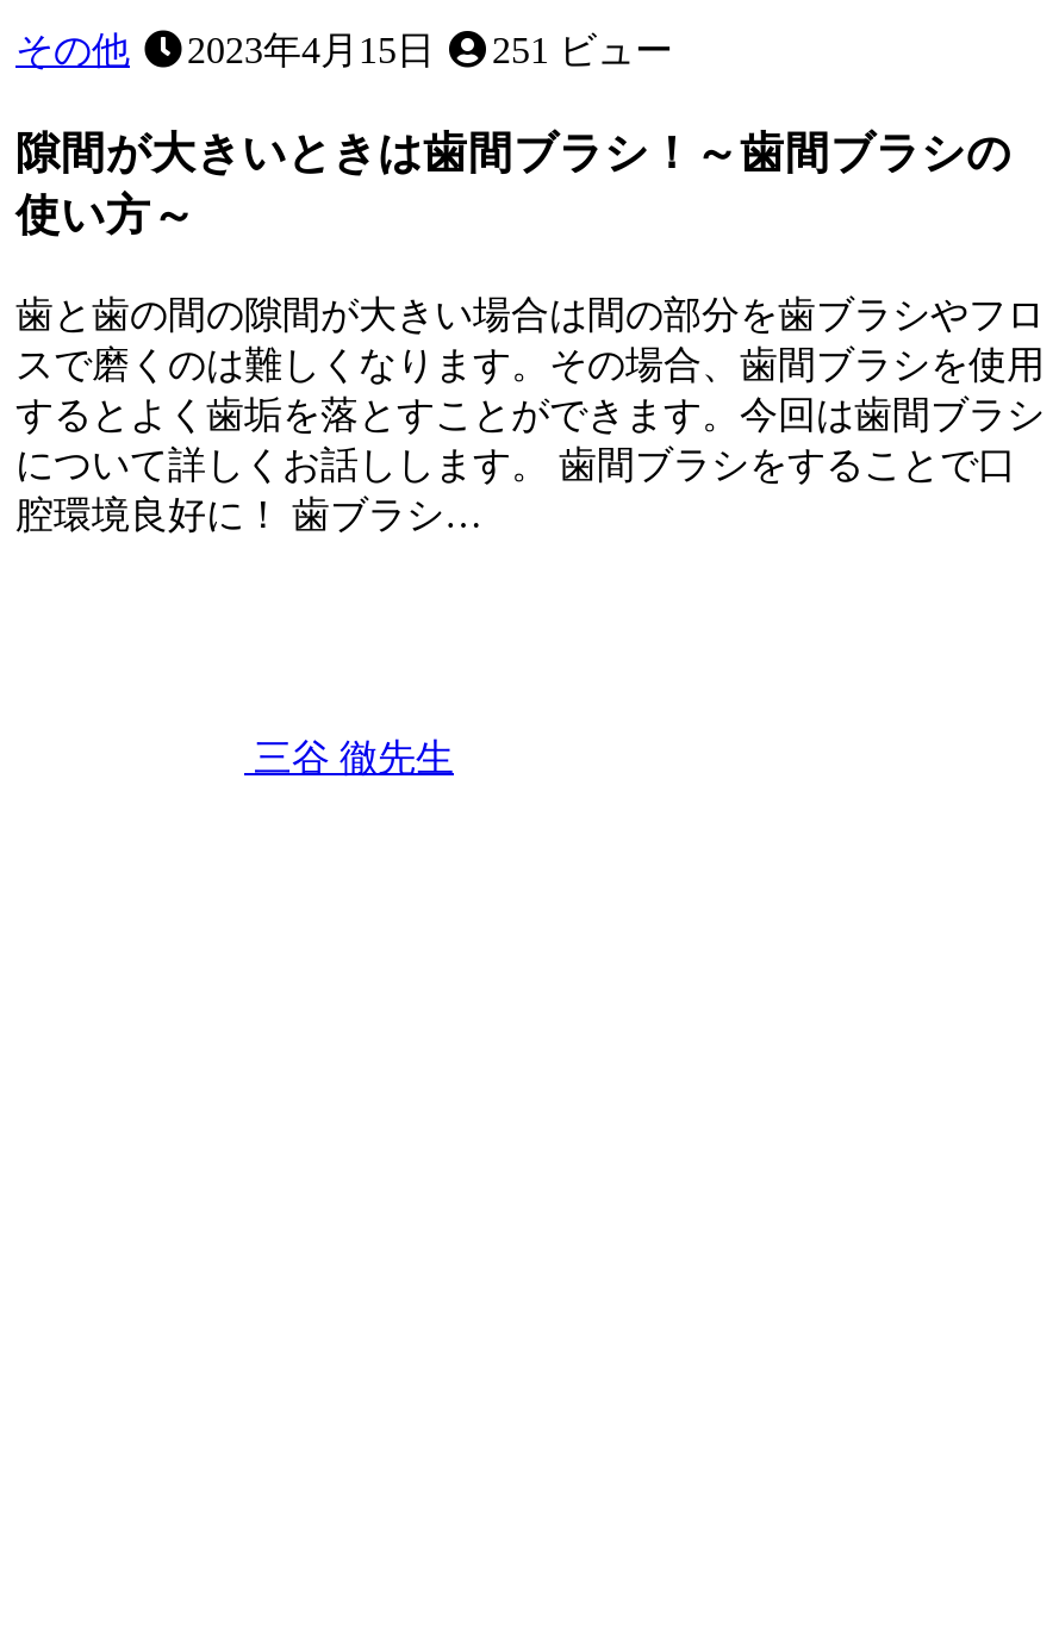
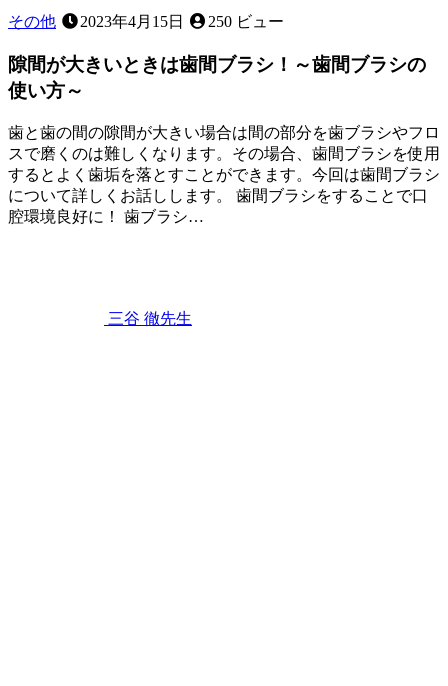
[15,31,673,71] その他 2023年4月15日 251 ビュー -> [8,13,284,30] その他 2023年4月15日 250 ビュー

